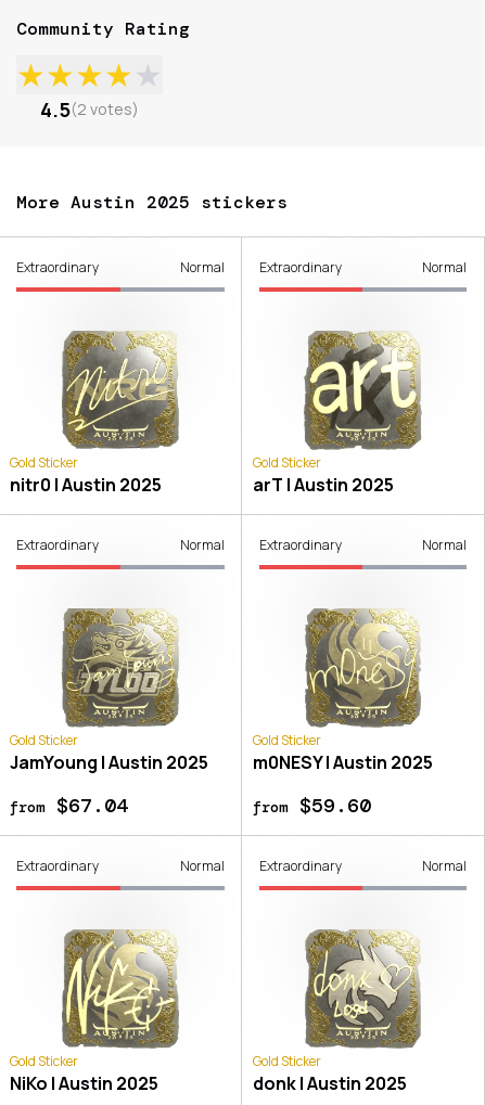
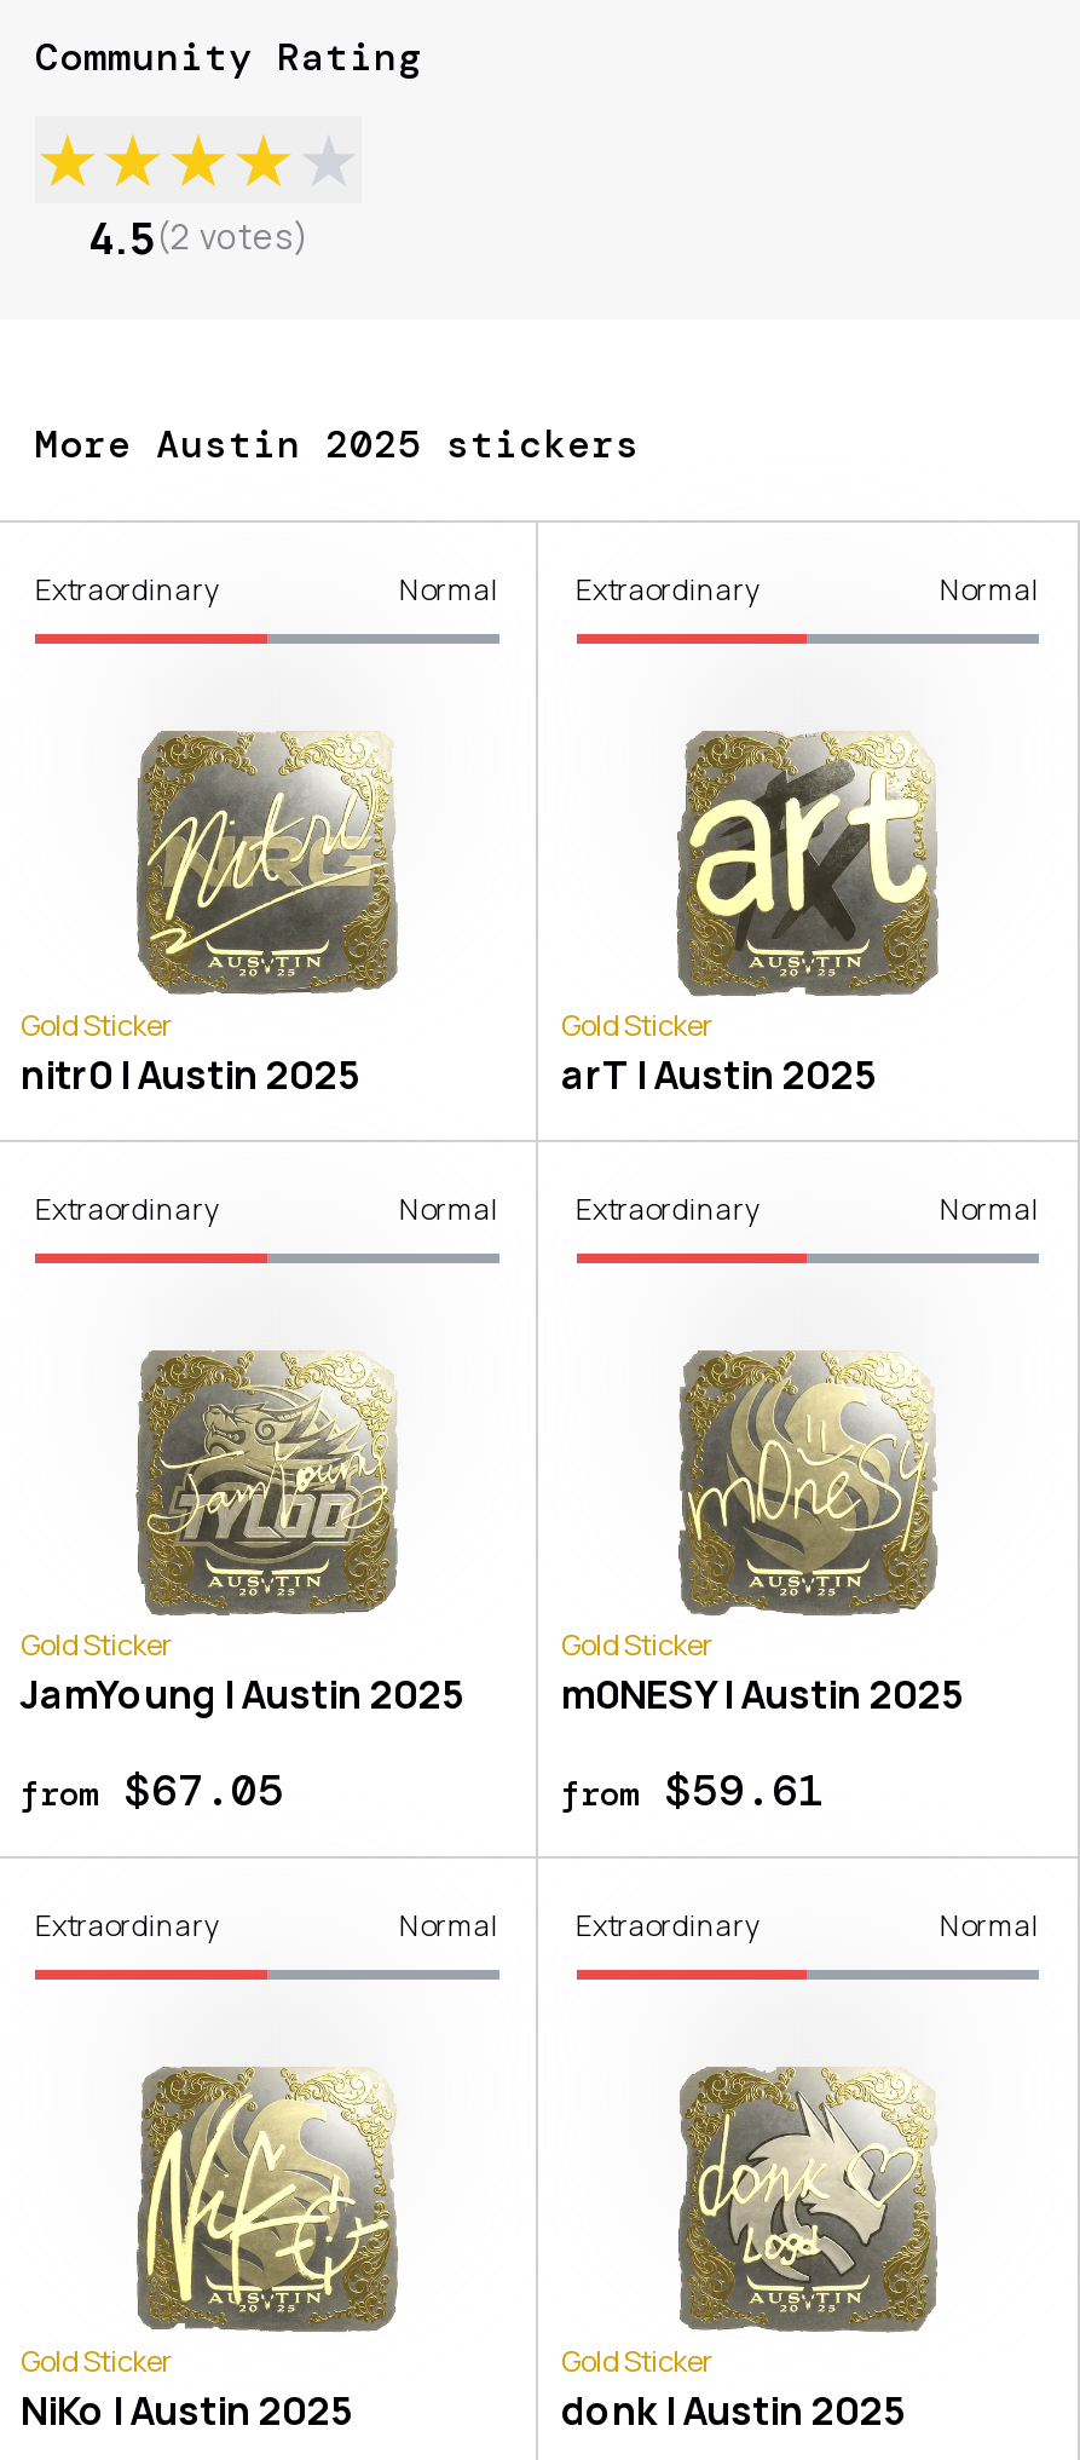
[10,793,128,819] from $67.04 -> [21,1762,284,1820] from $67.05
[252,793,371,819] from $59.60 -> [561,1762,825,1820] from $59.61

